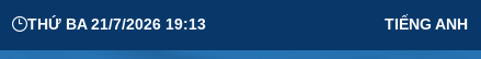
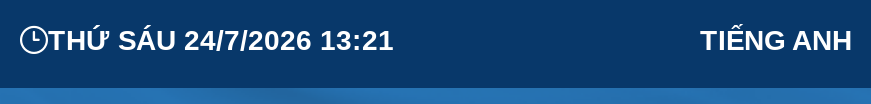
[27,15,206,33] THỨ BA 21/7/2026 19:13 -> [48,24,394,56] THỨ SÁU 24/7/2026 13:21

